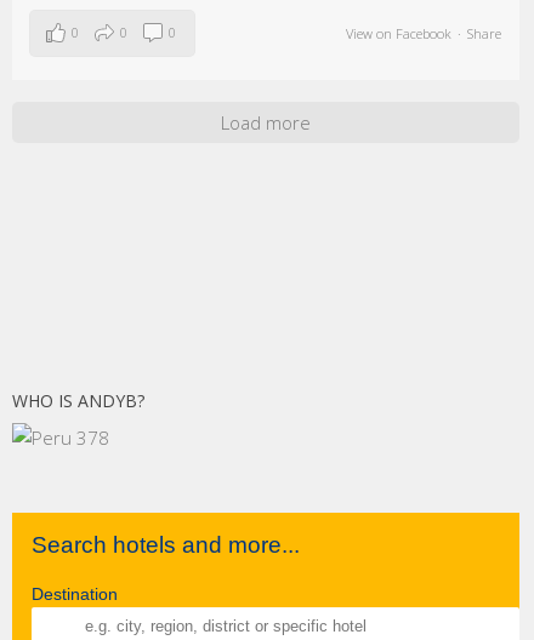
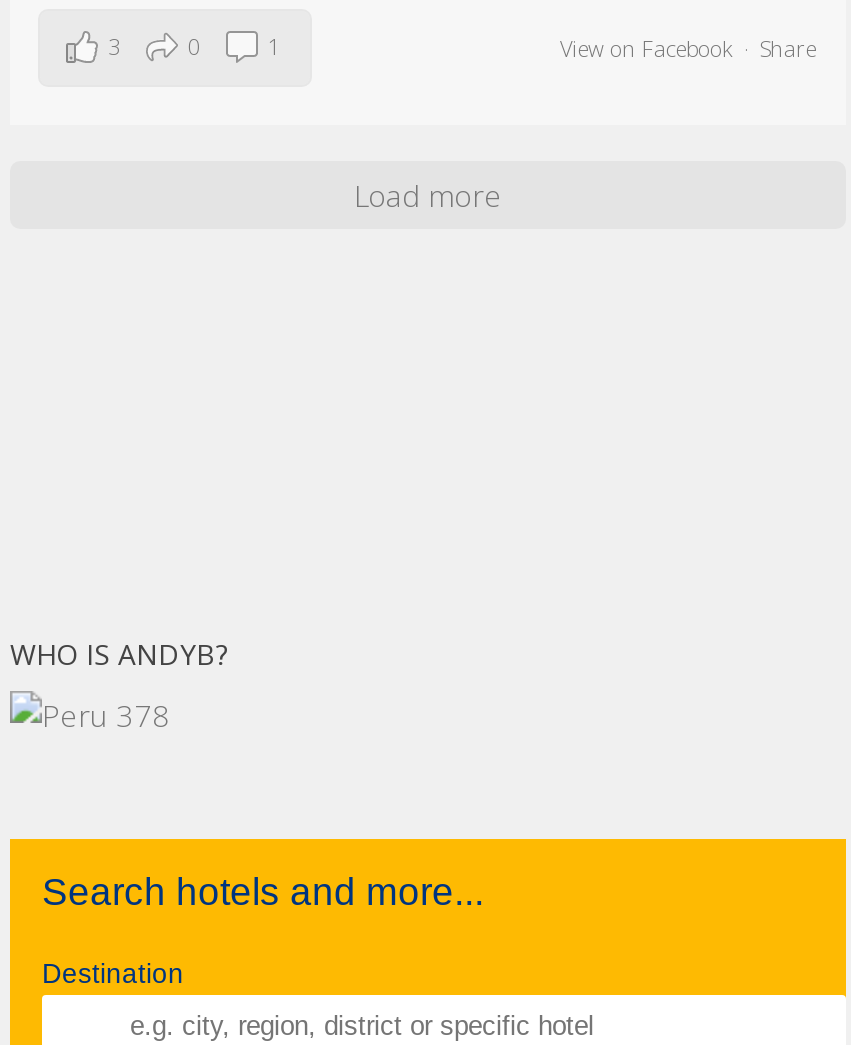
[120,23,176,41] 0 | 0 -> [268,30,280,60] 1
none -> [108,30,120,60] 3

